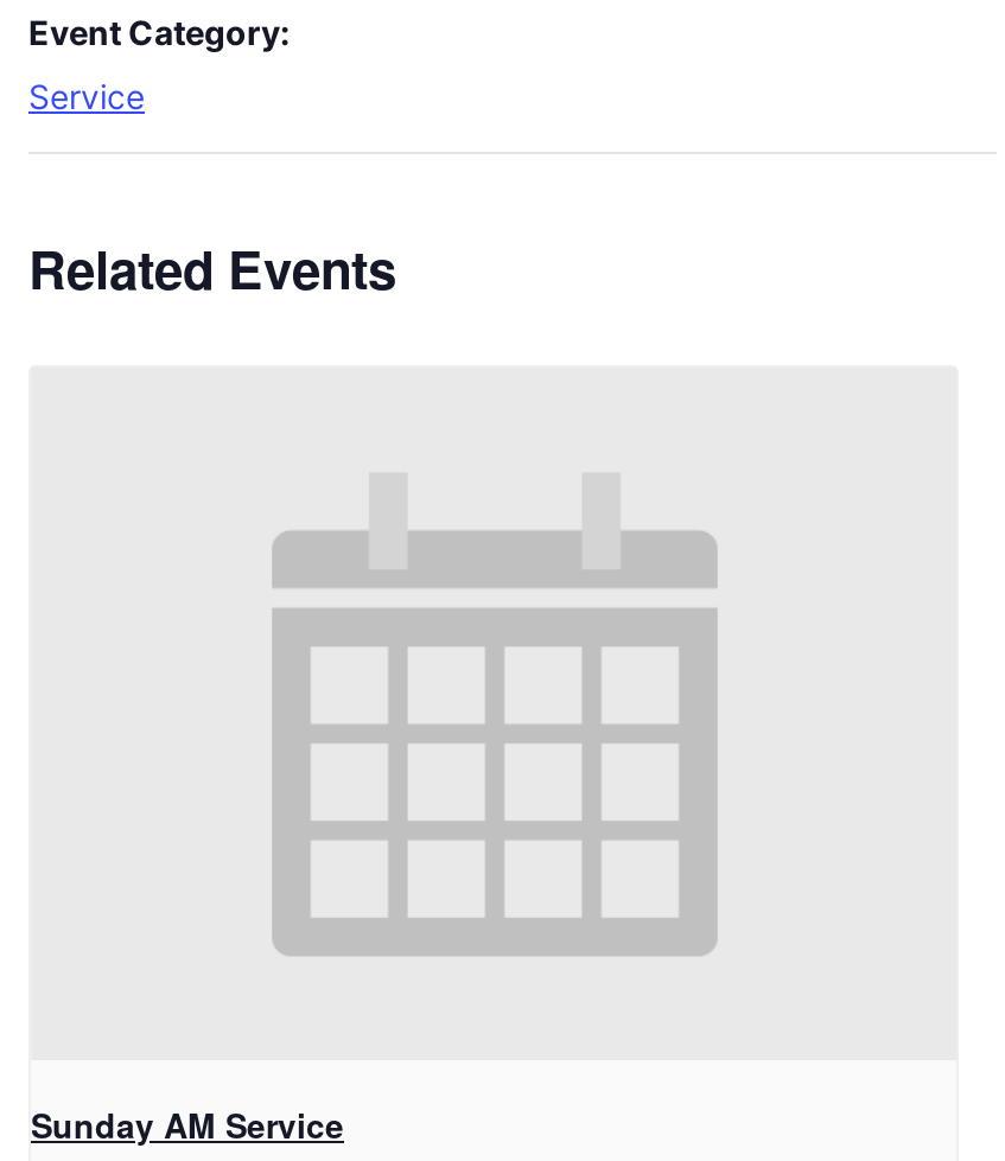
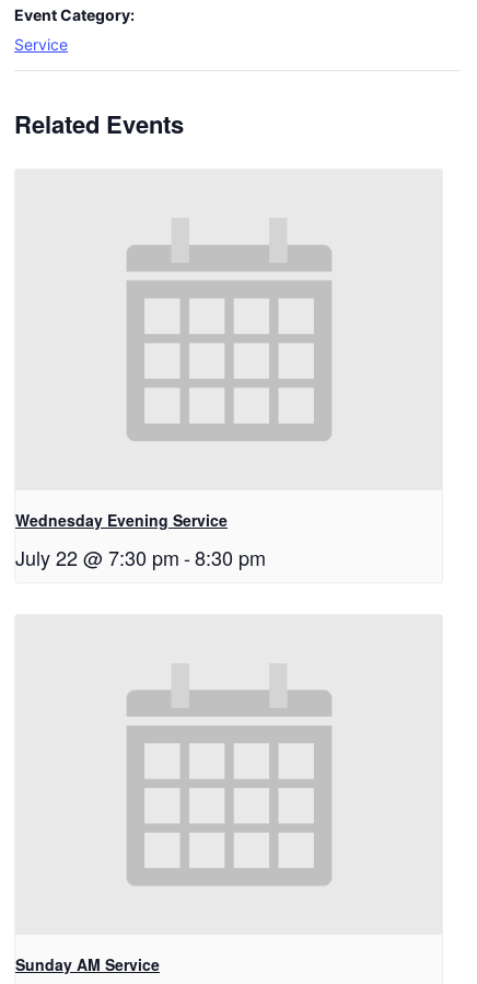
none -> [15,508,266,571] Wednesday Evening Service | July 22 @ 7:30 pm - 8:30 pm

